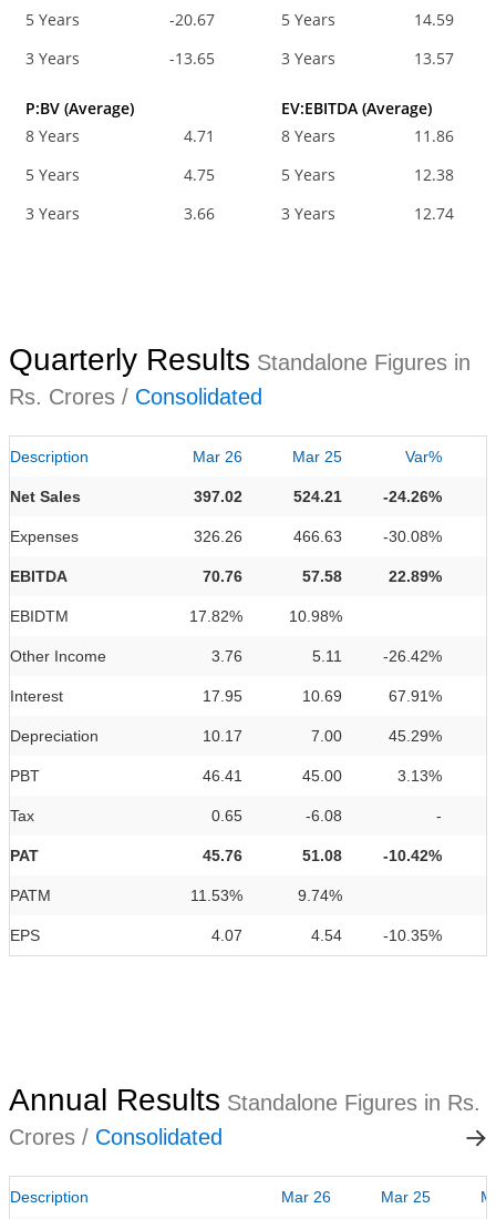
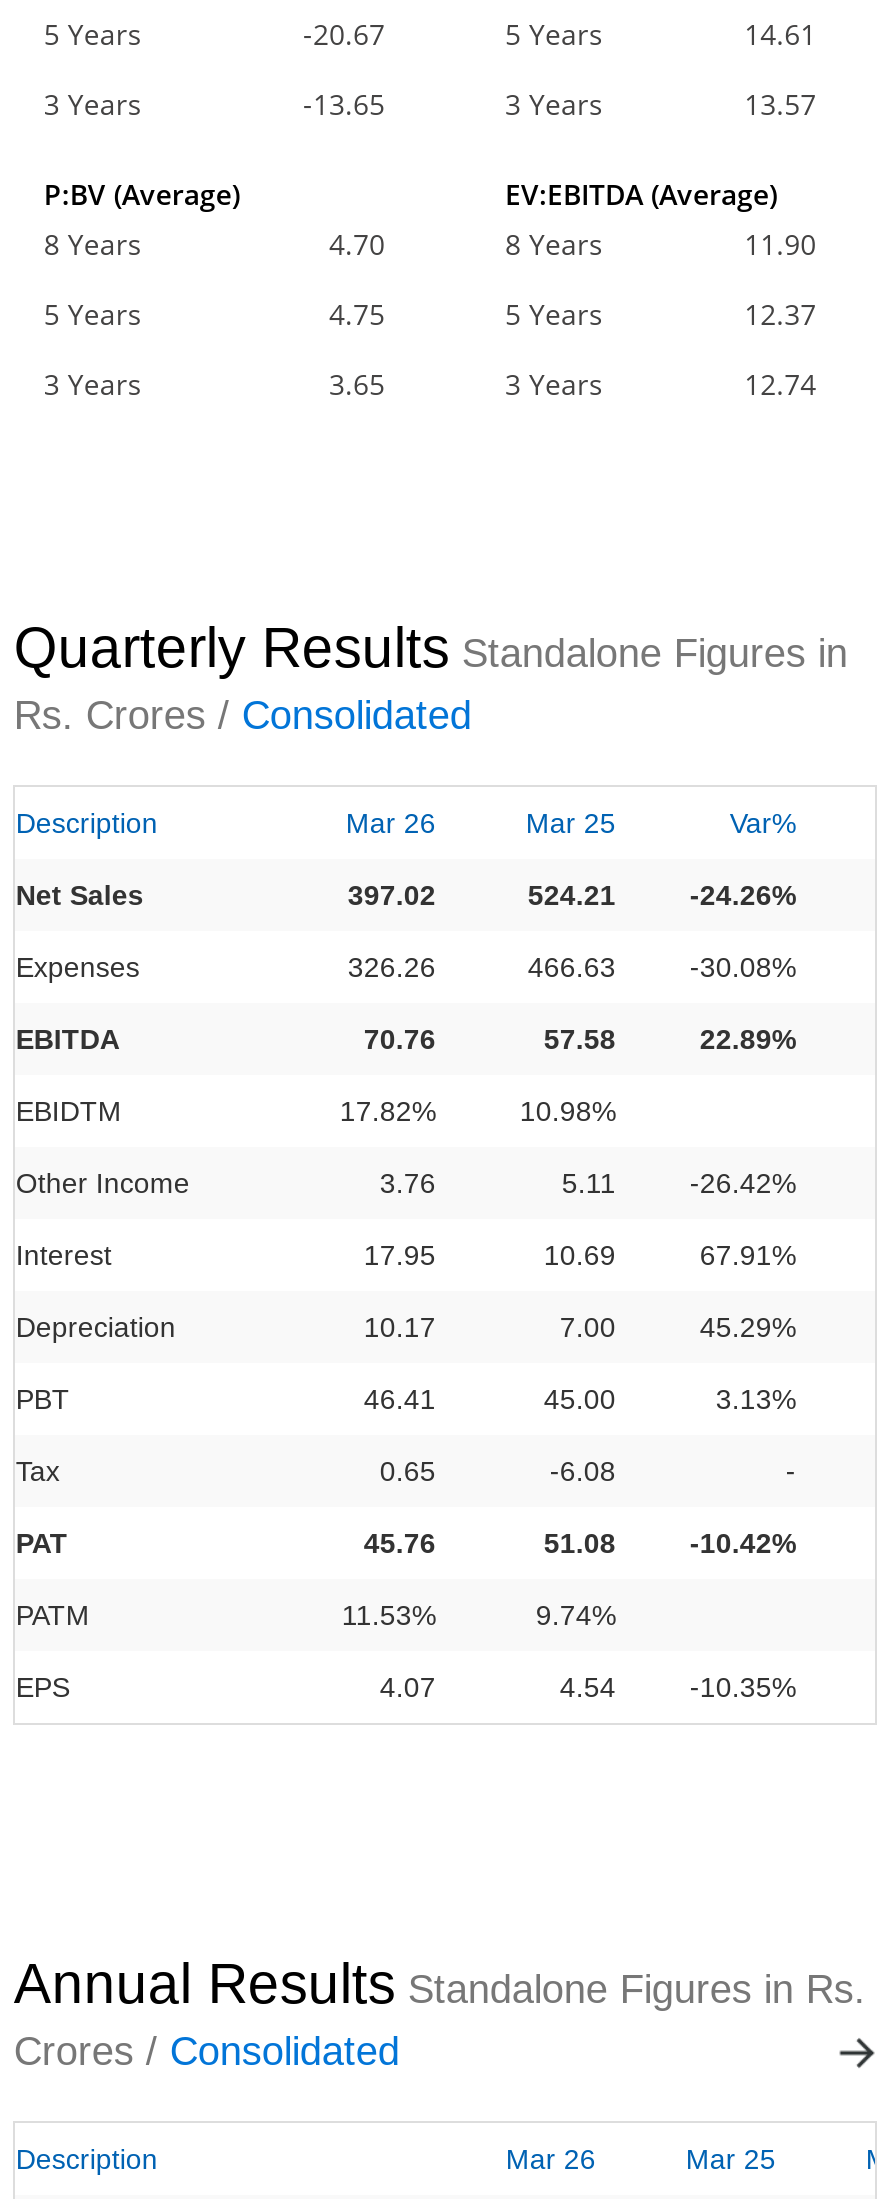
[414,9,453,30] 14.59 -> [744,15,816,53] 14.61
[184,125,215,146] 4.71 -> [329,225,385,263] 4.70
[414,125,453,146] 11.86 -> [744,225,816,263] 11.90
[414,164,453,185] 12.38 -> [744,295,816,333] 12.37
[184,203,215,224] 3.66 -> [329,365,385,403] 3.65

